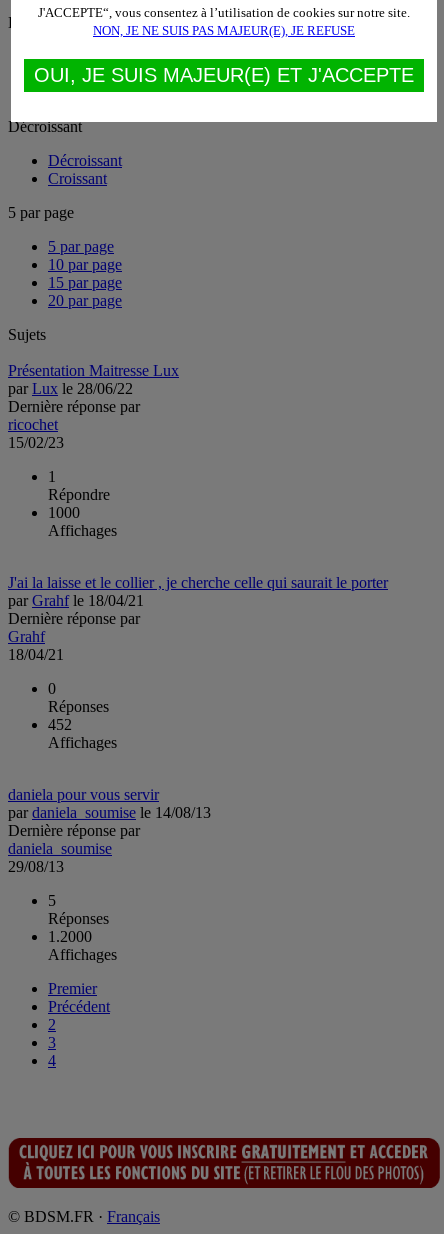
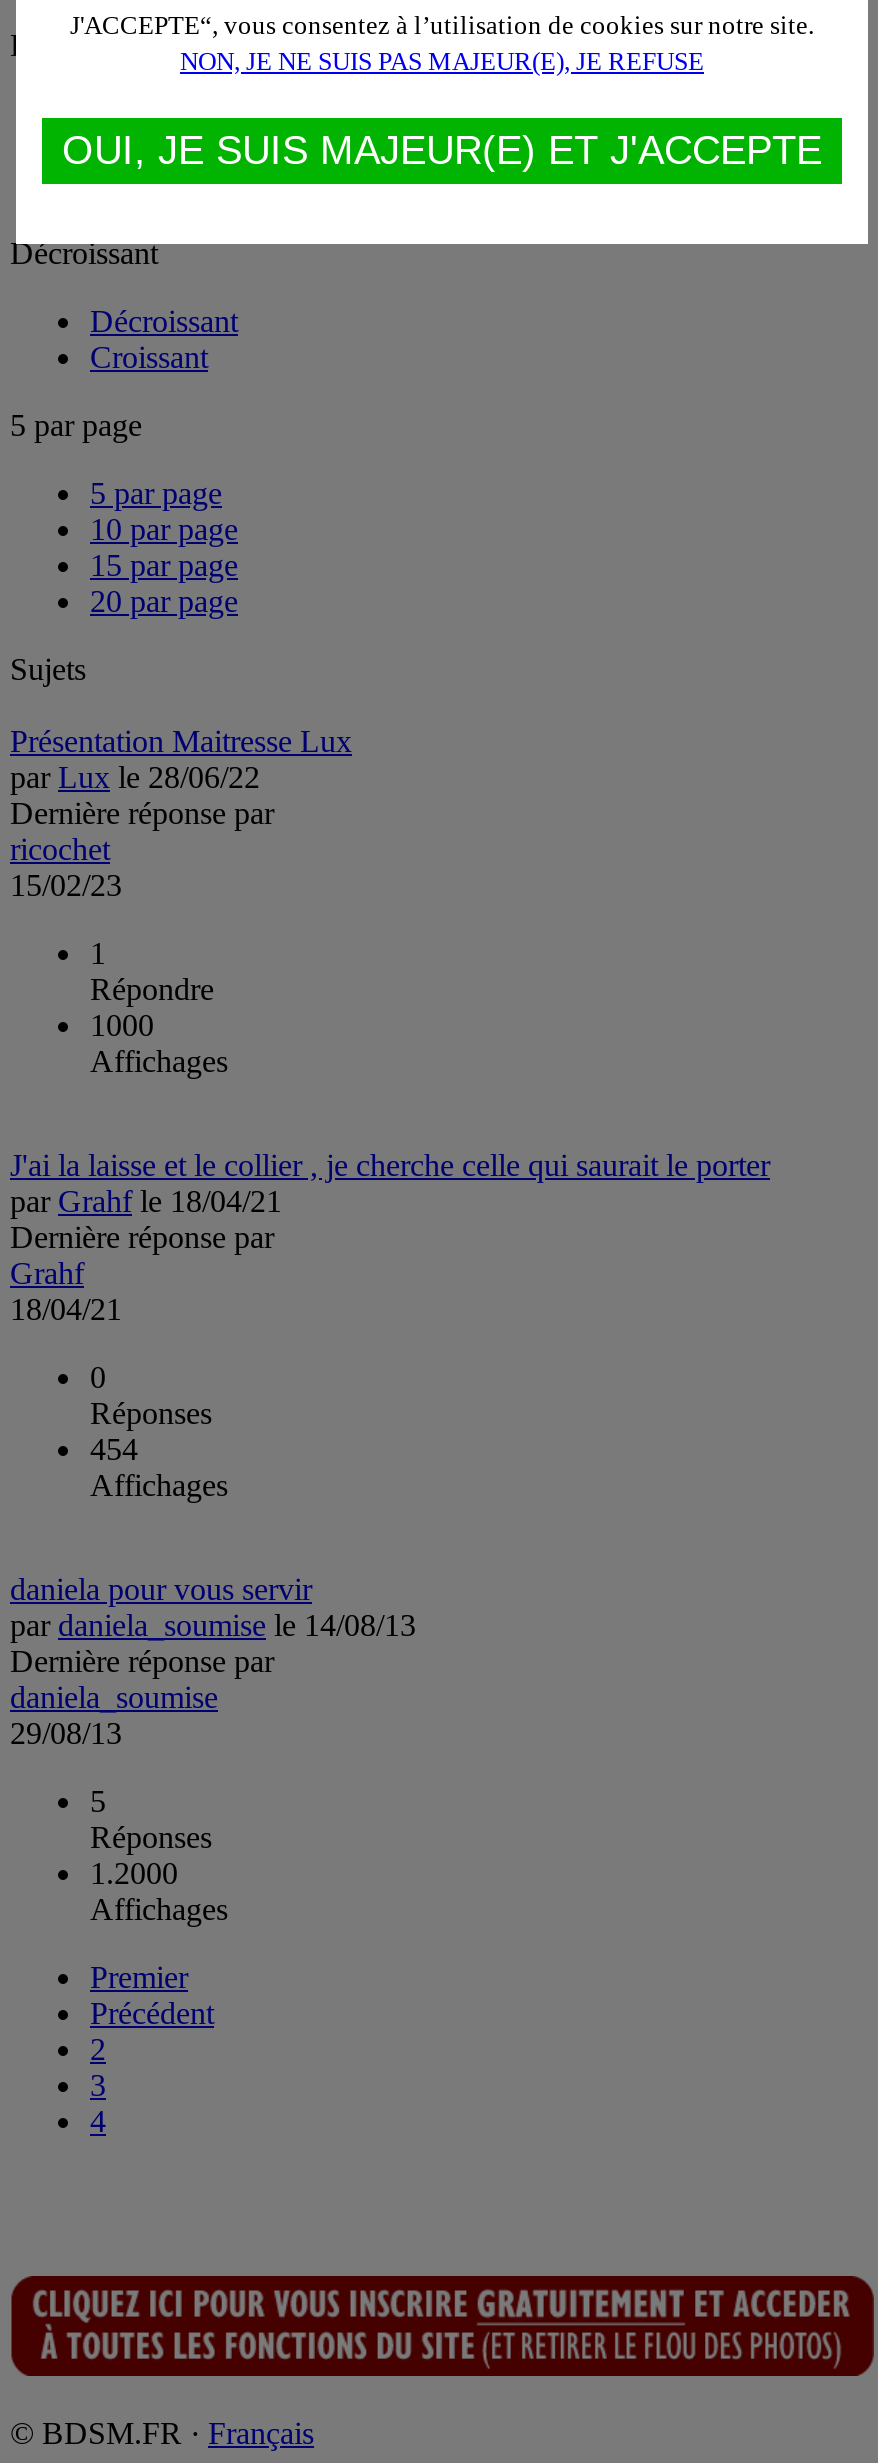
[48,716,72,733] 452 -> [90,1432,138,1466] 454

